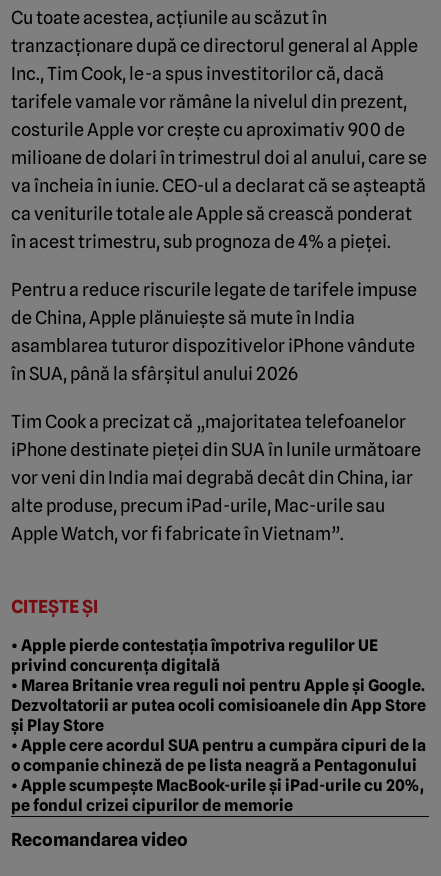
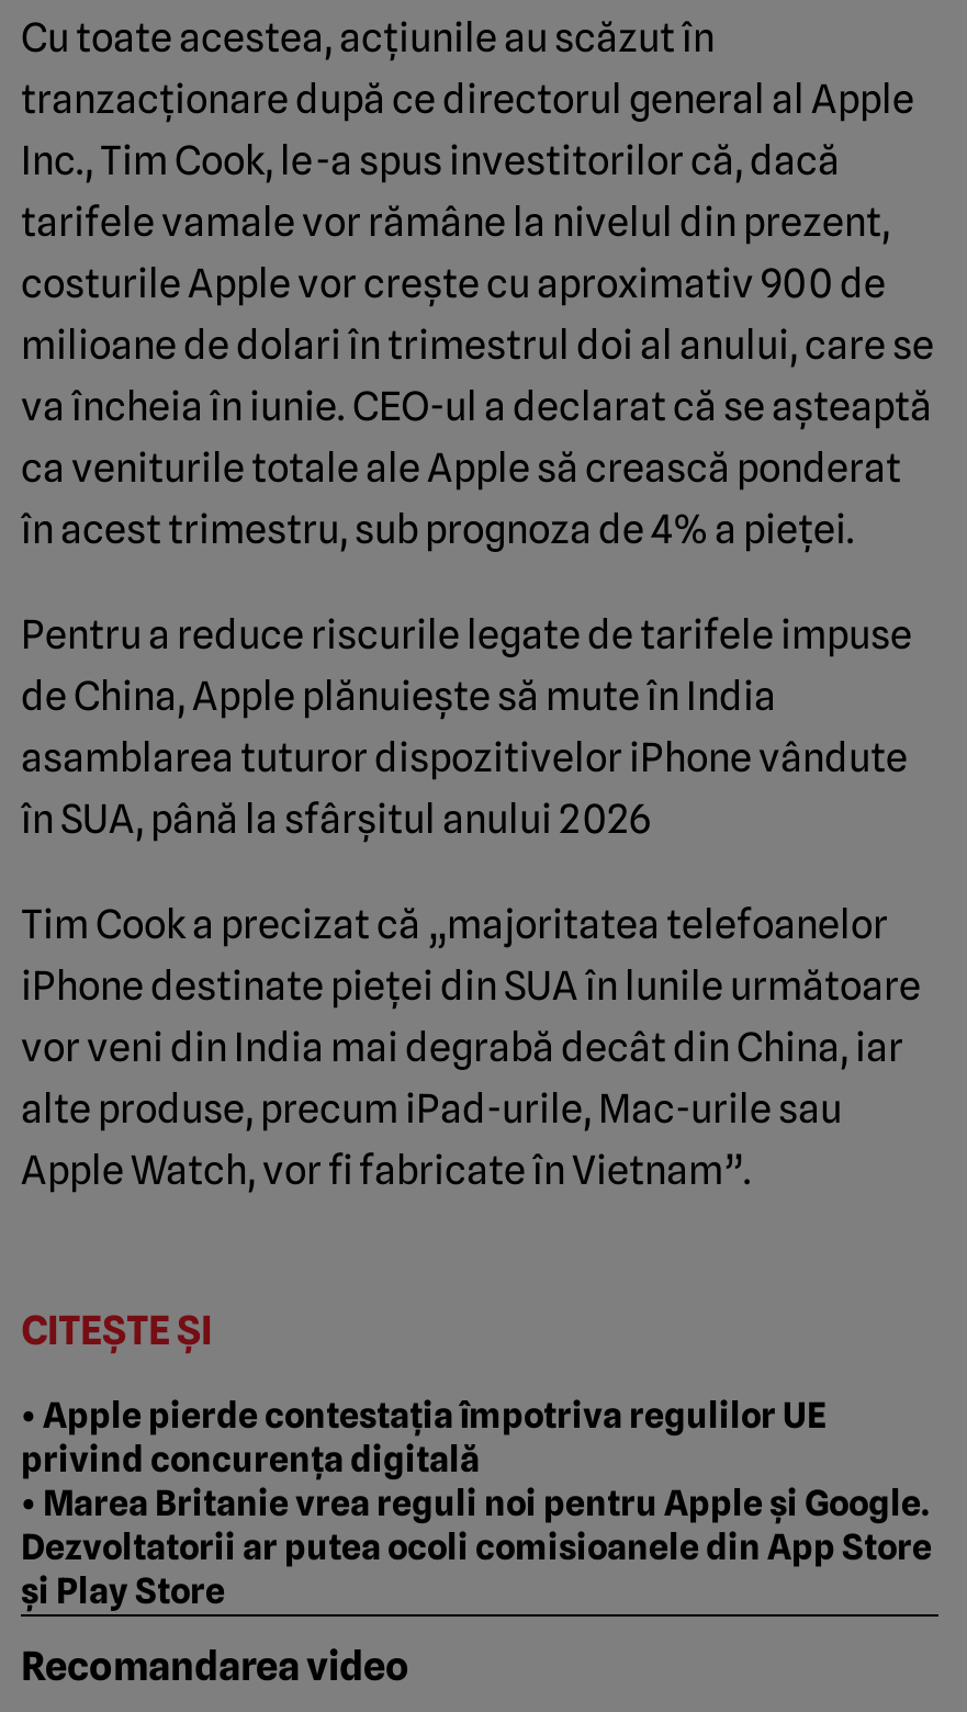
[11,736,426,815] • Apple cere acordul SUA pentru a cumpăra cipuri de la | o companie chineză de pe lista neagră a Pentagonului | • Apple scumpește MacBook-urile și iPad-urile cu 20%, | pe fondul crizei cipurilor de memorie -> none

